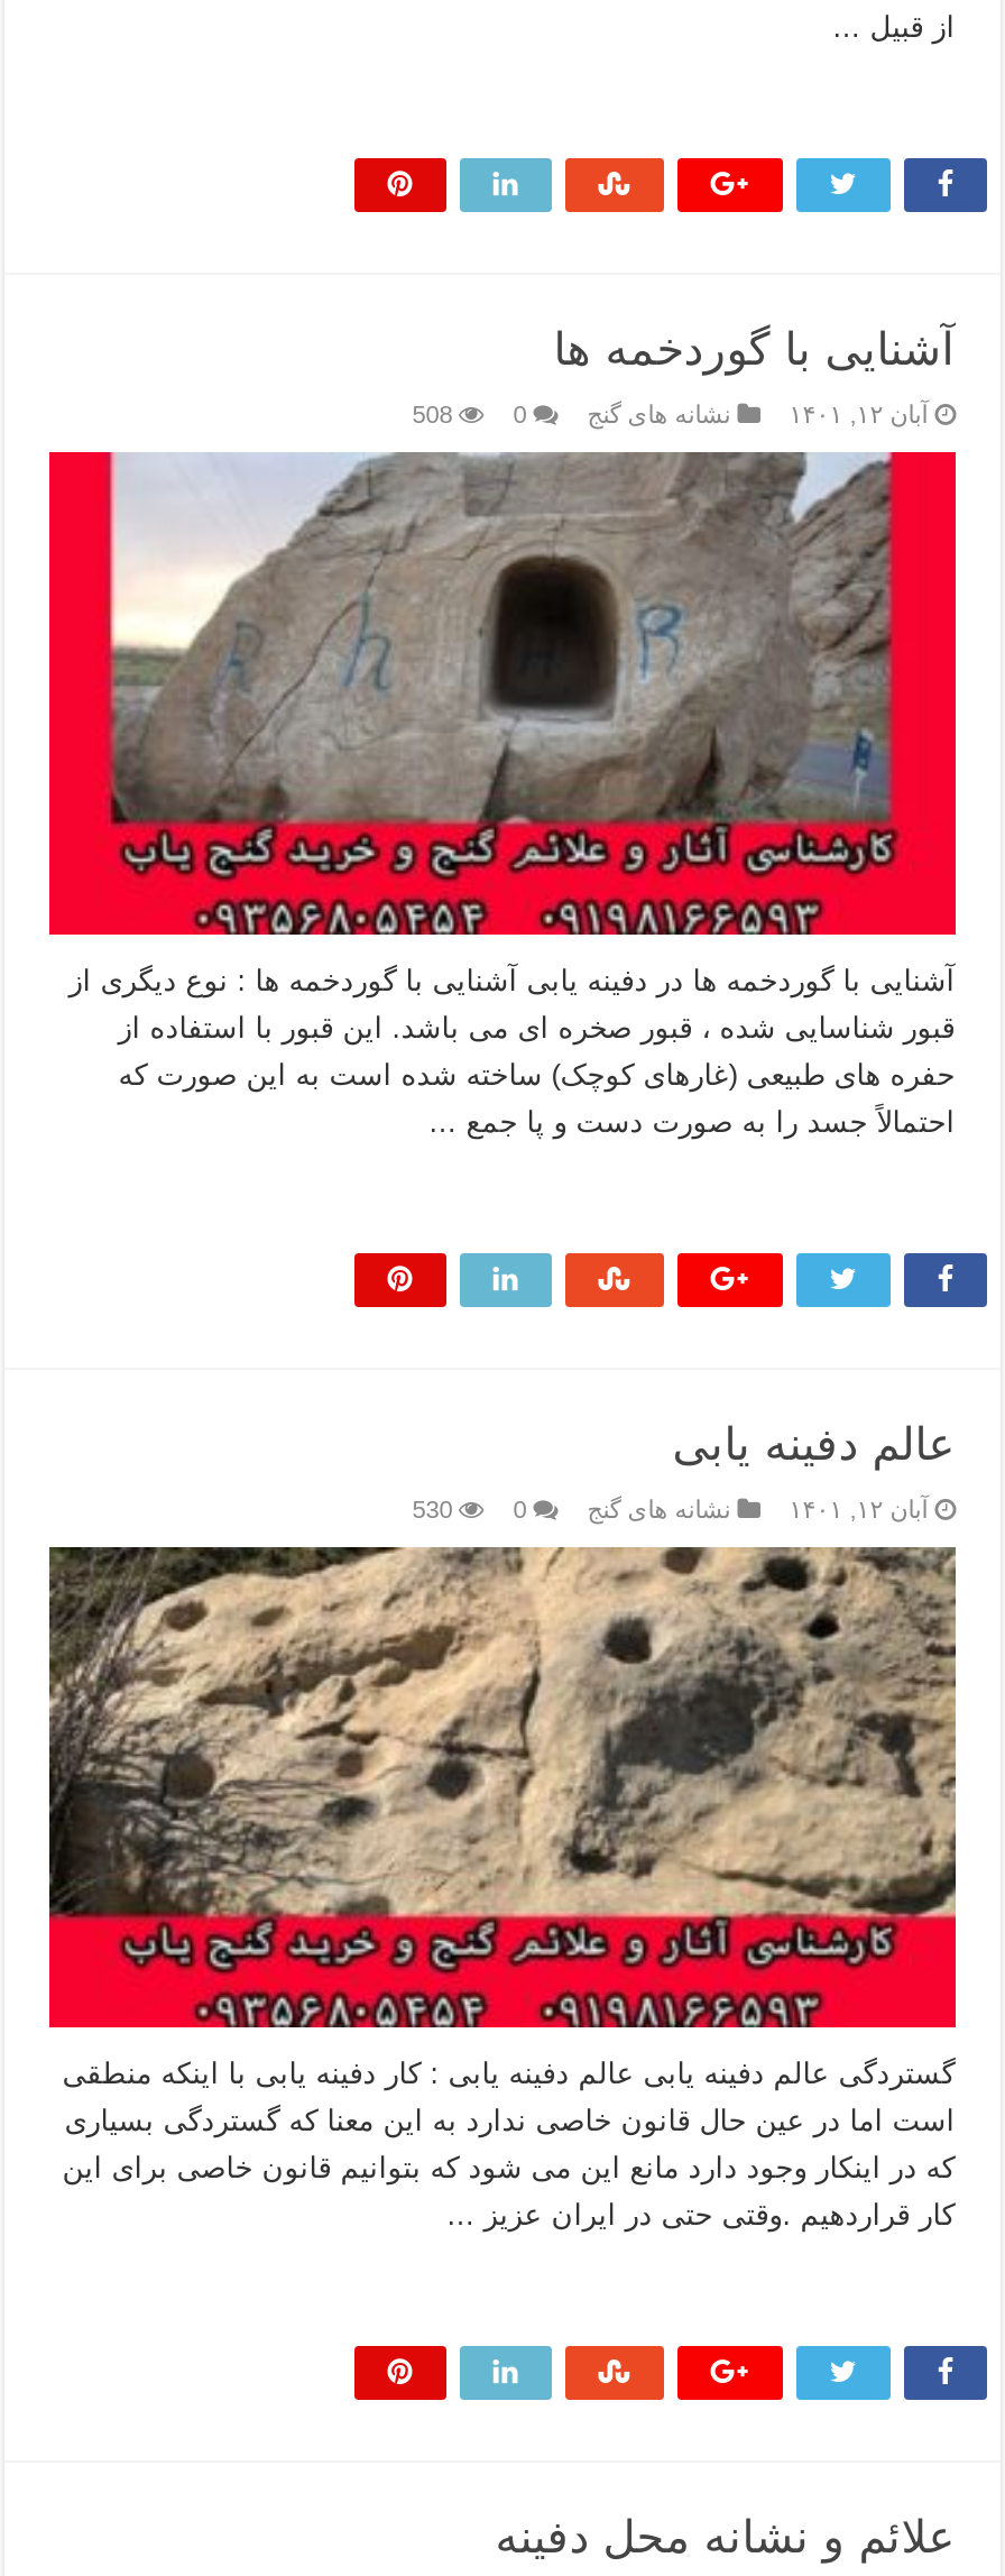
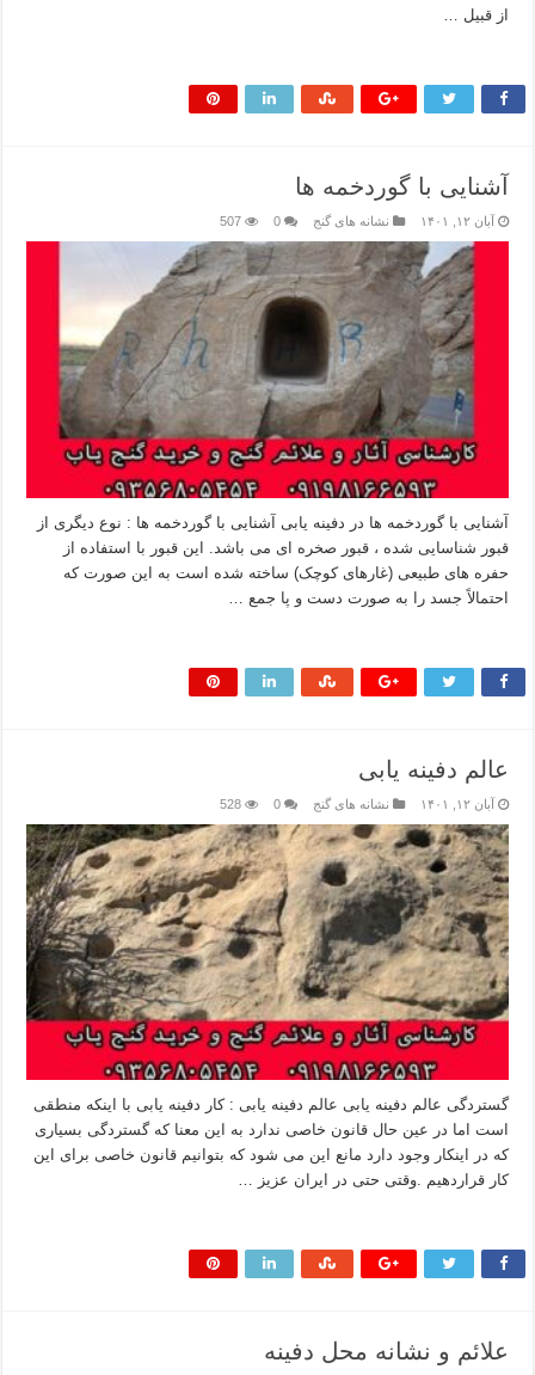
[415,400,455,427] 508 -> [221,214,242,228] 507
[415,1494,455,1521] 530 -> [221,796,242,811] 528

